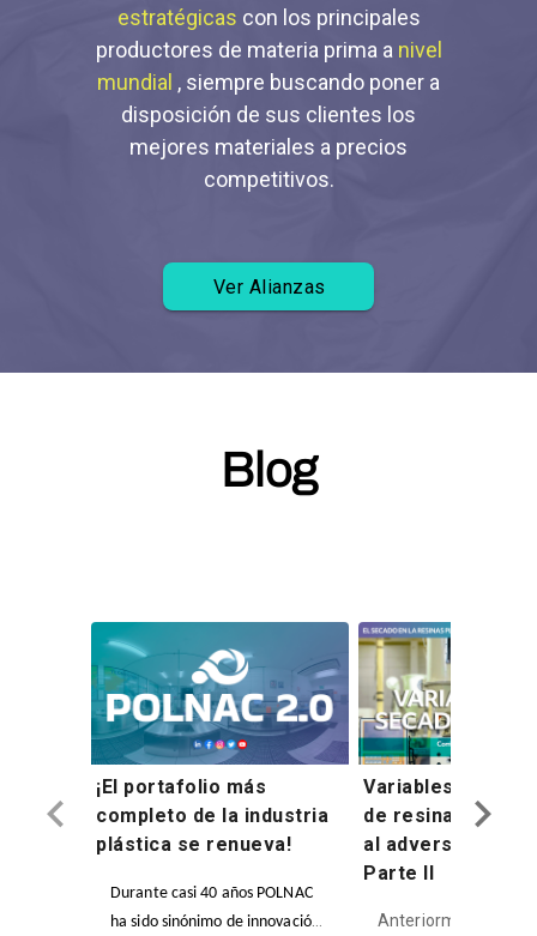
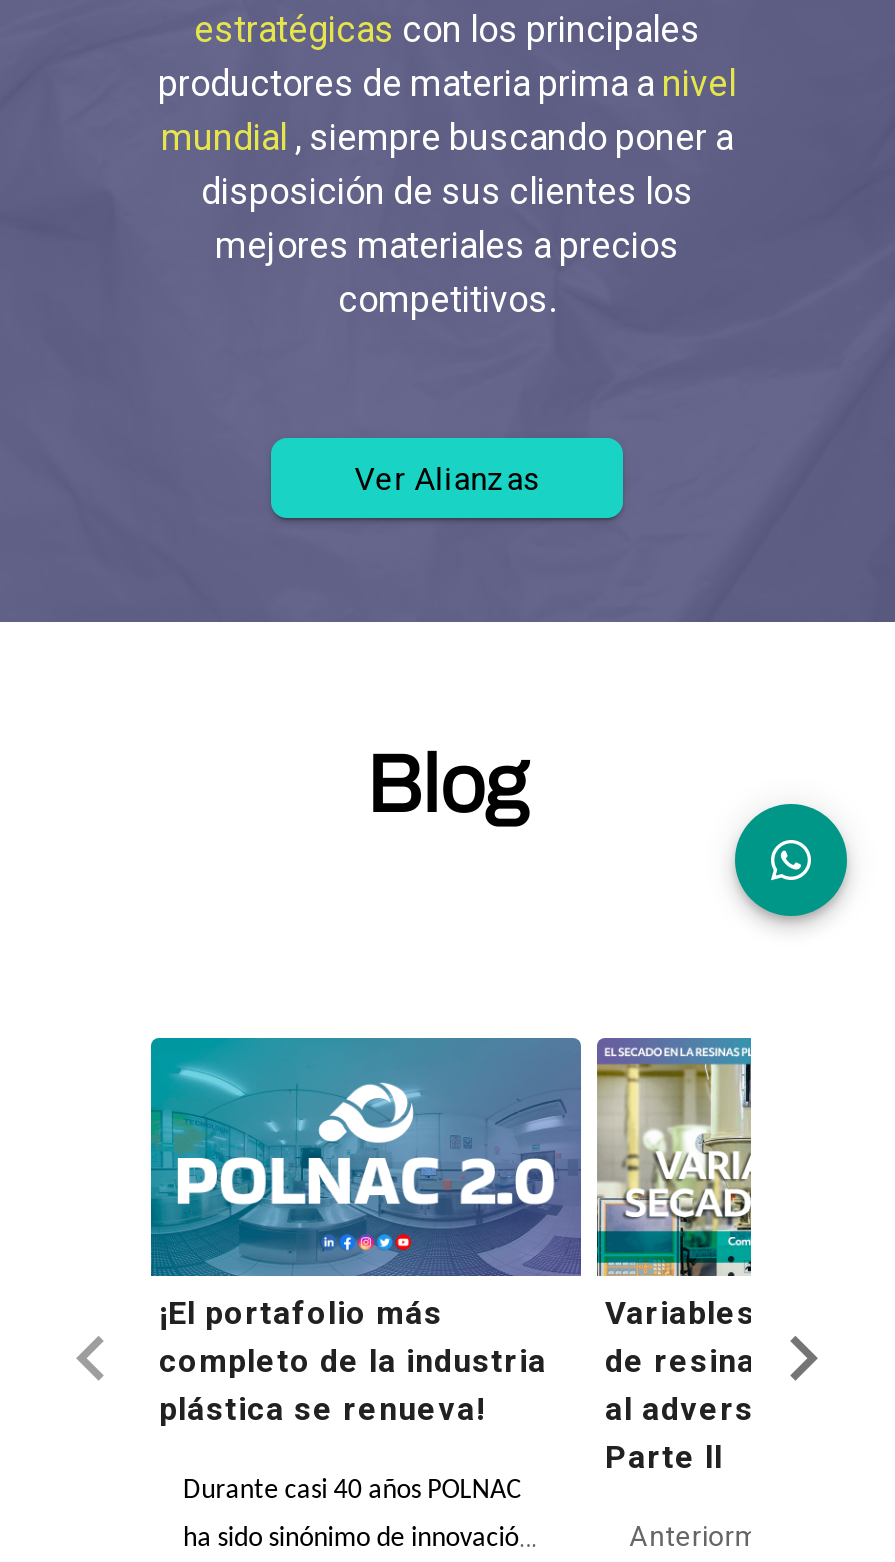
none -> [731,802,851,926] [image]

